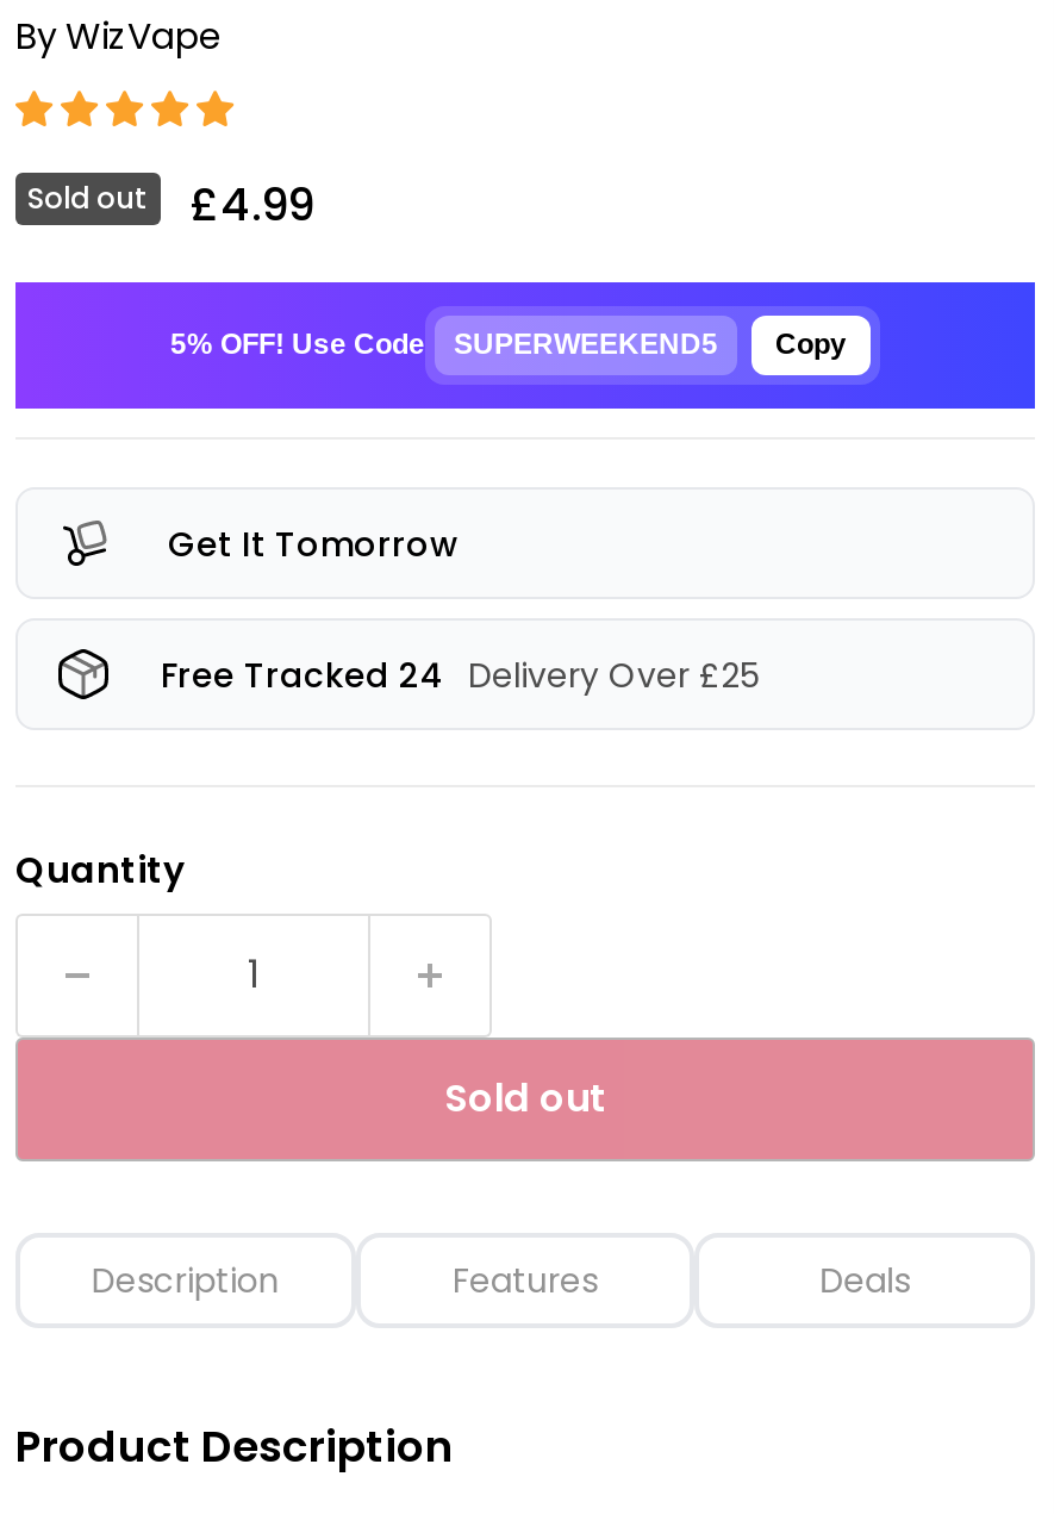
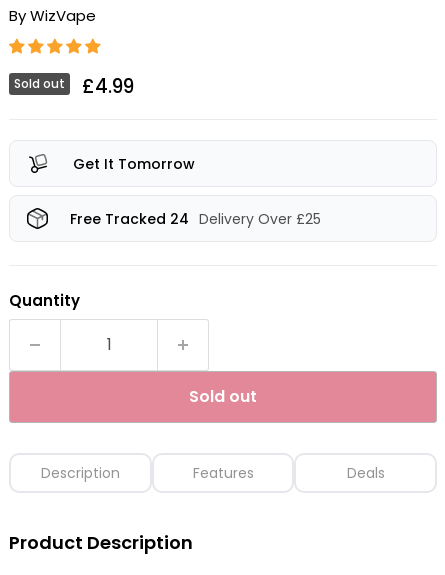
[13,280,1037,411] [image] | 5% OFF! Use Code | SUPERWEEKEND5 | Copy -> none

